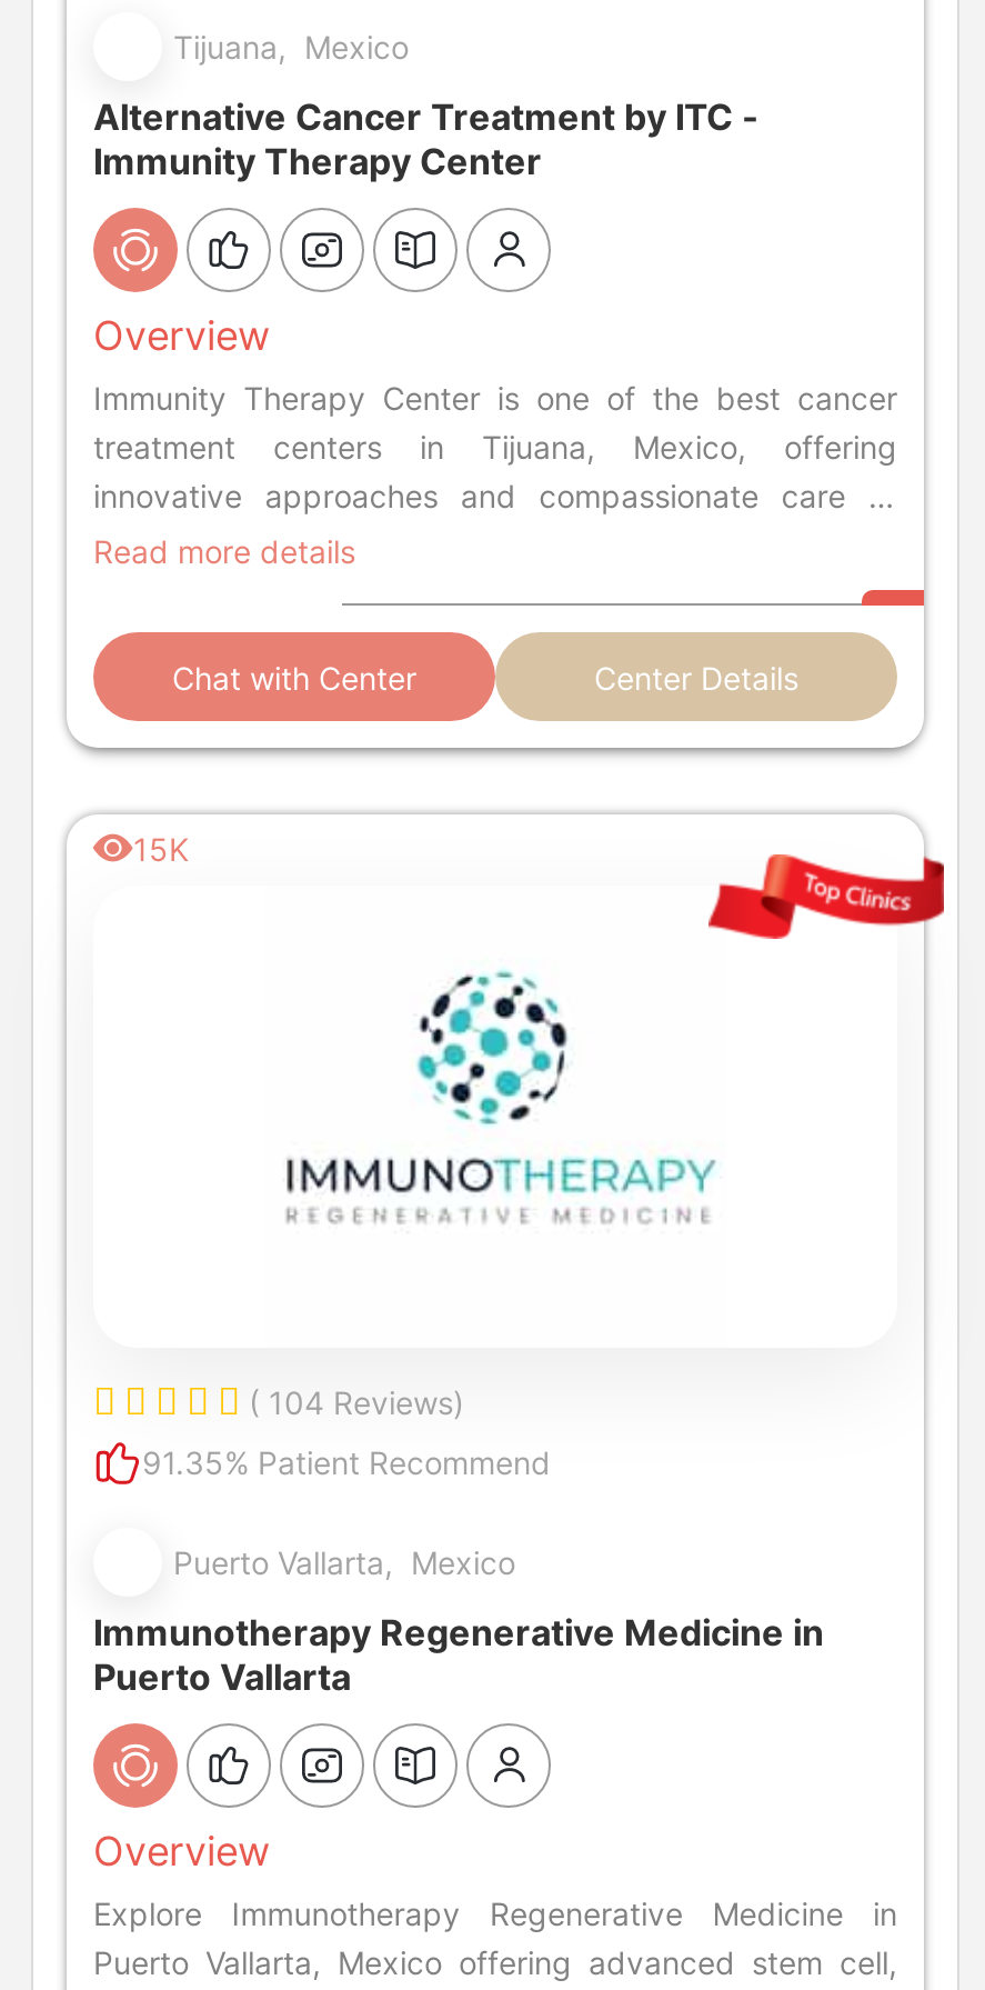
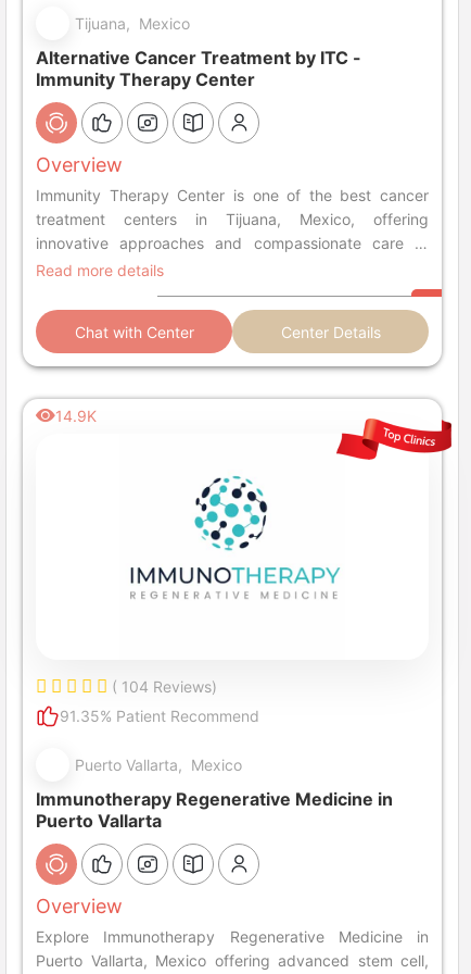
[133,830,189,868] 15K -> [55,407,97,425] 14.9K

